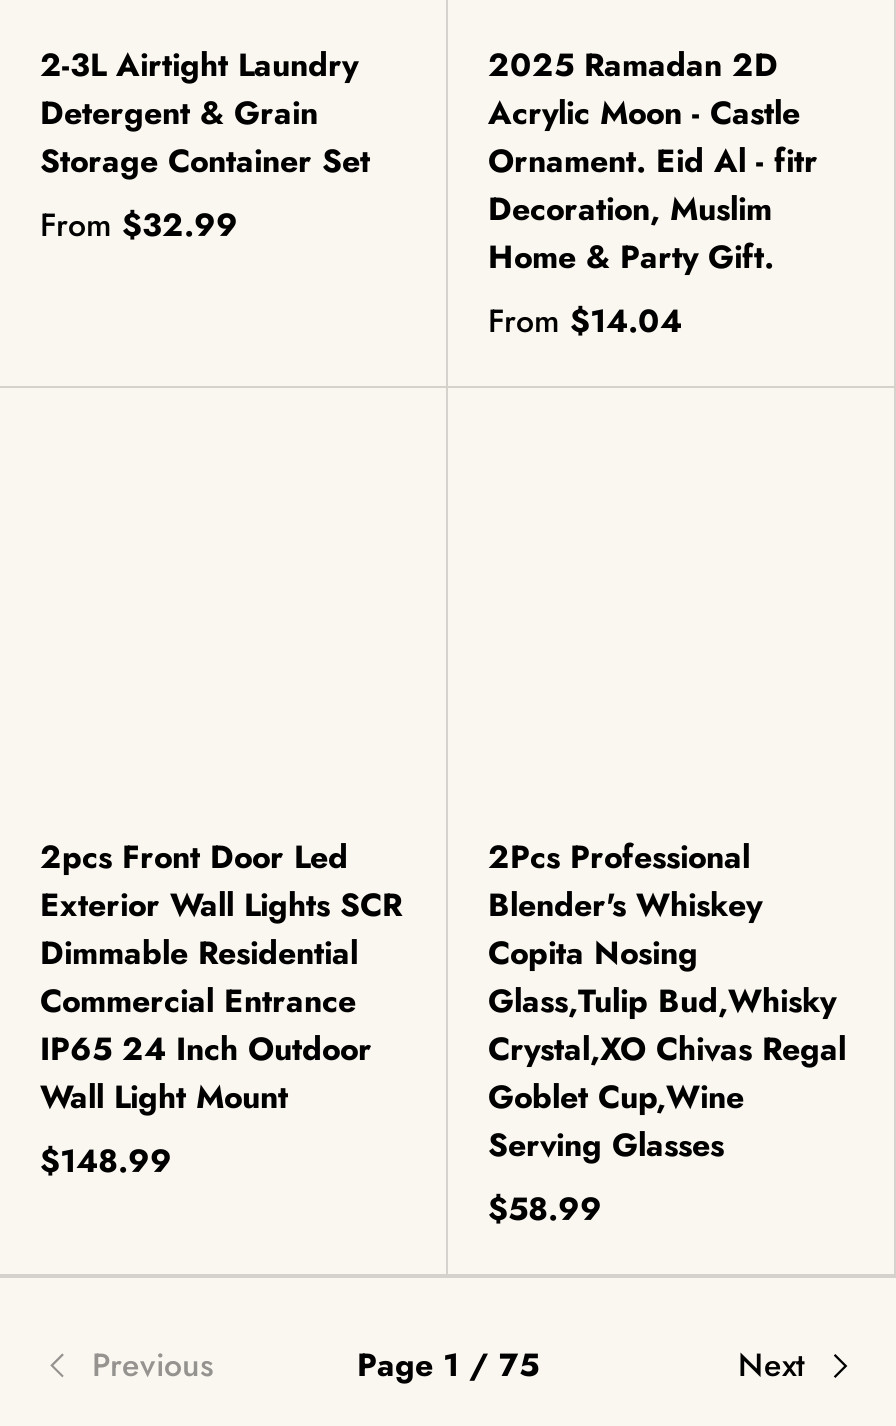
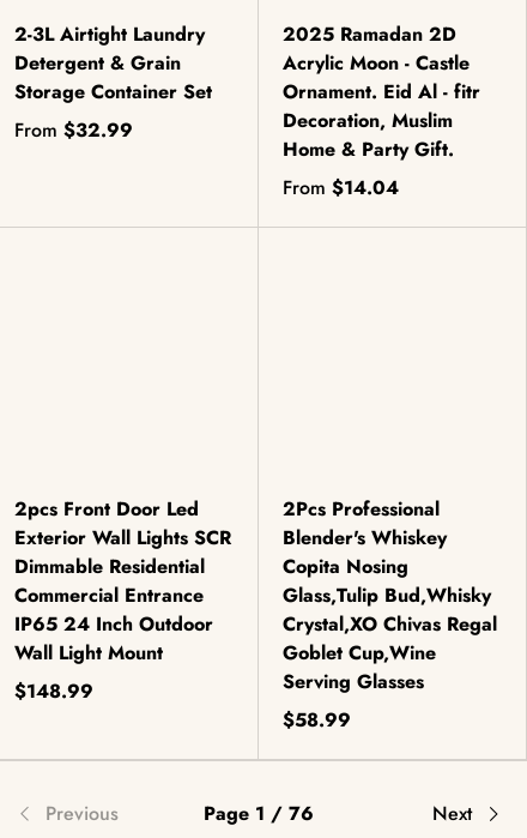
[357,1341,539,1387] Page 1 / 75 -> [204,800,314,827] Page 1 / 76

